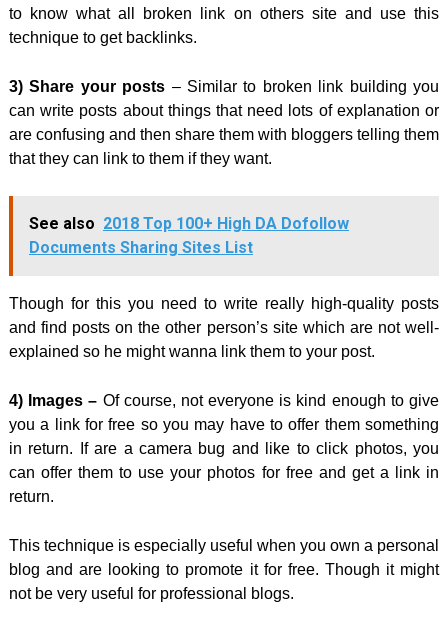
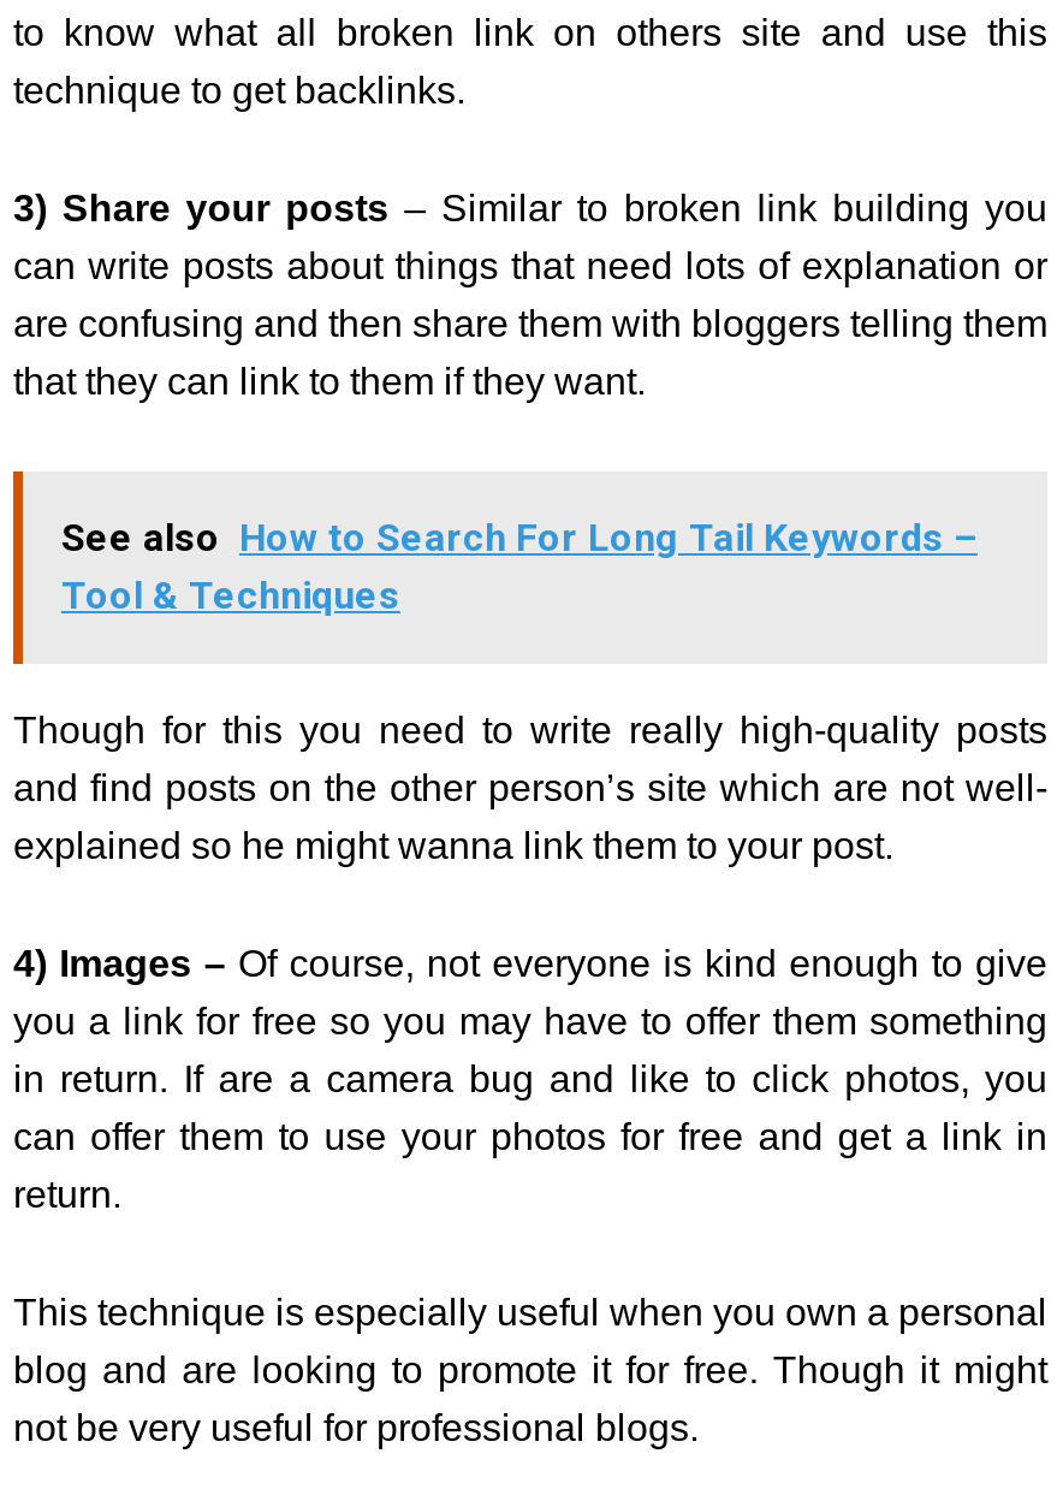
[29,214,349,257] See also 2018 Top 100+ High DA Dofollow | Documents Sharing Sites List -> [61,514,978,617] See also How to Search For Long Tail Keywords – | Tool & Techniques

